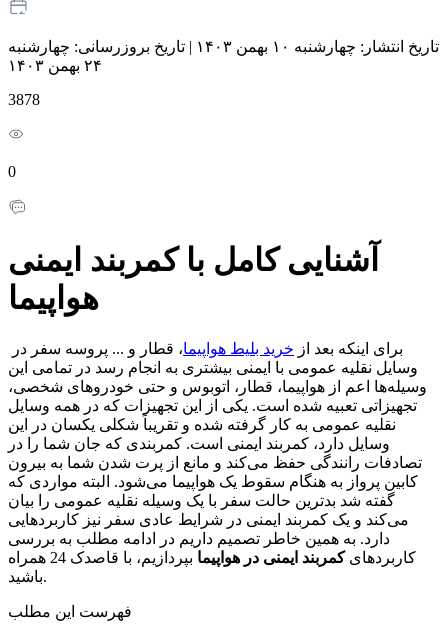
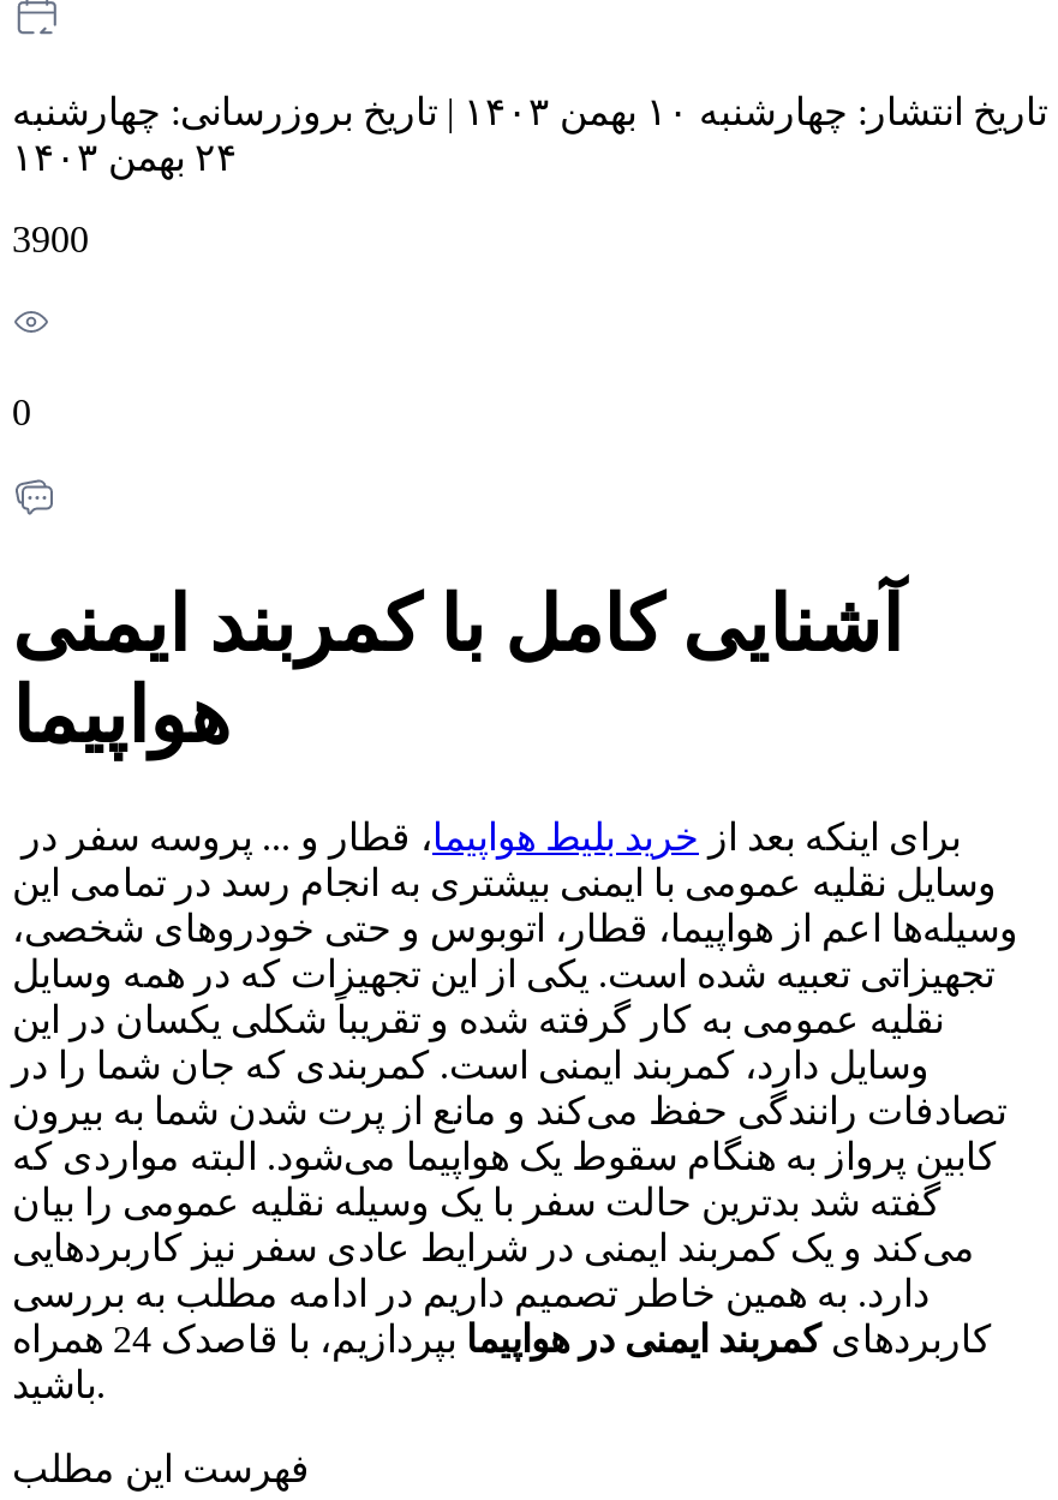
[8,91,40,108] 3878 -> [12,219,89,259] 3900

